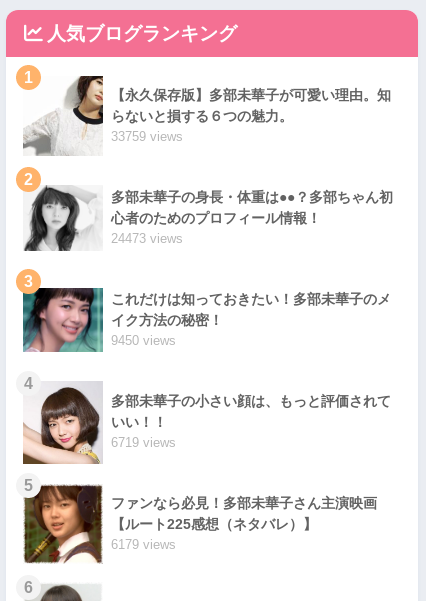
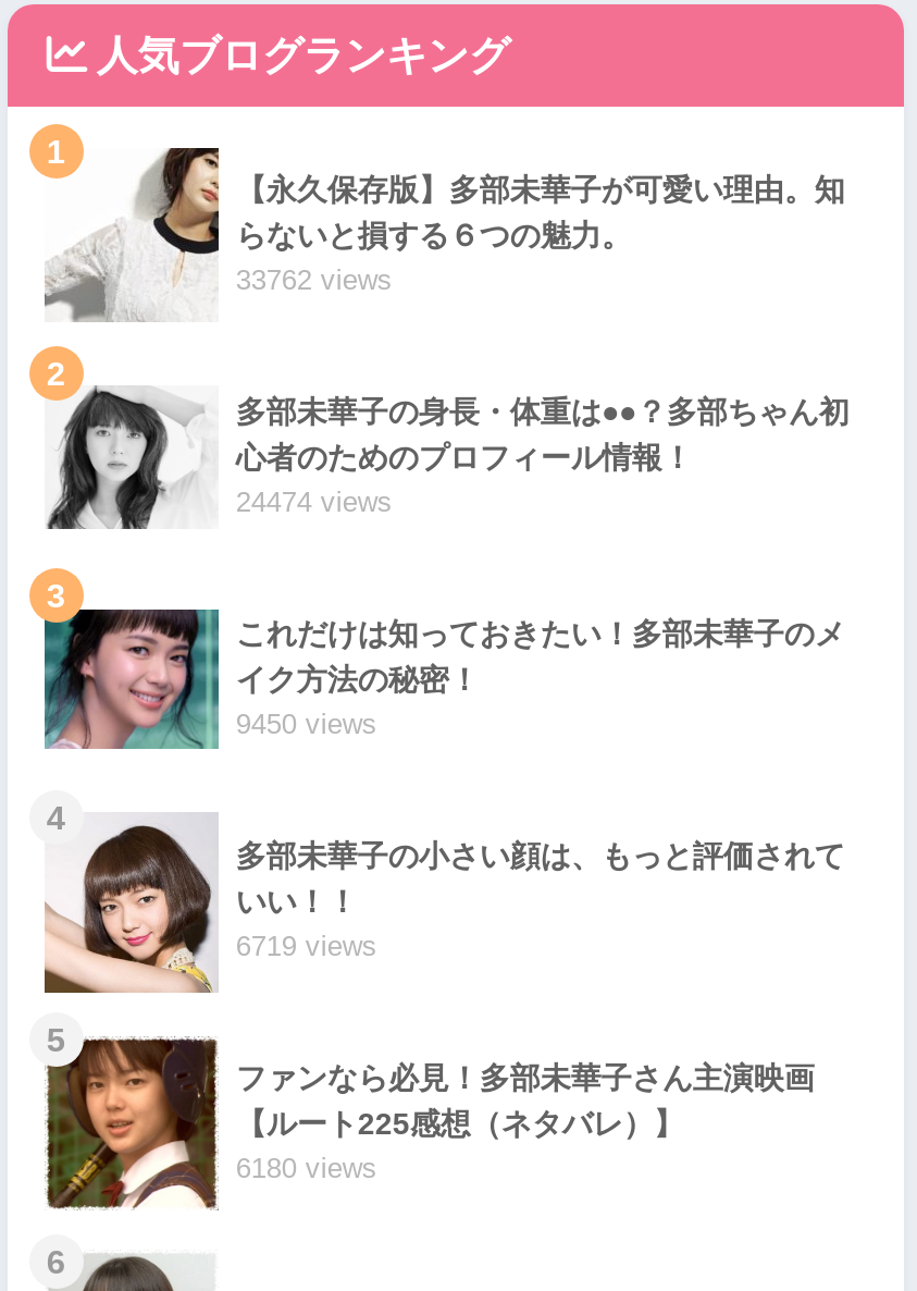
[111,129,183,144] 33759 views -> [236,264,392,297] 33762 views
[111,231,183,246] 24473 views -> [236,486,392,519] 24474 views
[111,537,176,552] 6179 views -> [236,1152,377,1185] 6180 views

